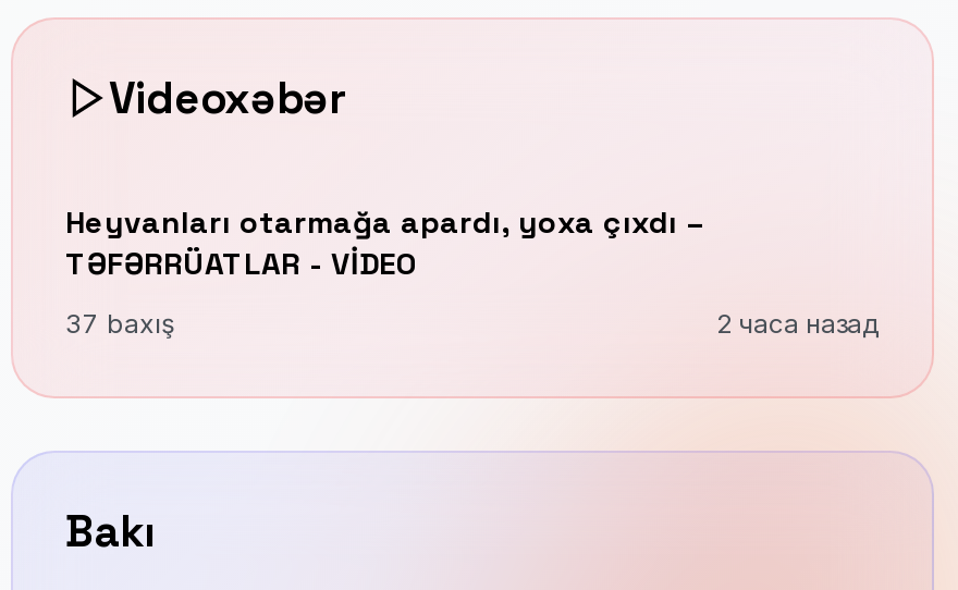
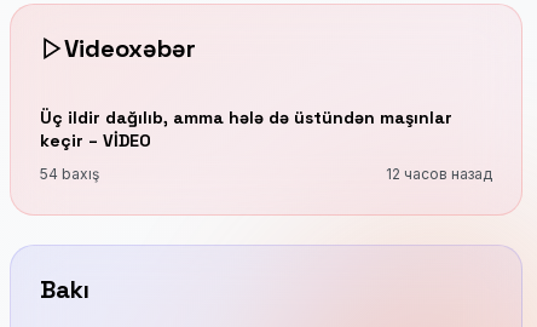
[65,202,703,283] Heyvanları otarmağa apardı, yoxa çıxdı – | TƏFƏRRÜATLAR - VİDEO -> [40,107,452,151] Üç ildir dağılıb, amma hələ də üstündən maşınlar | keçir – VİDEO
[65,307,880,340] 37 baxış | 2 часа назад -> [40,165,492,183] 54 baxış | 12 часов назад

